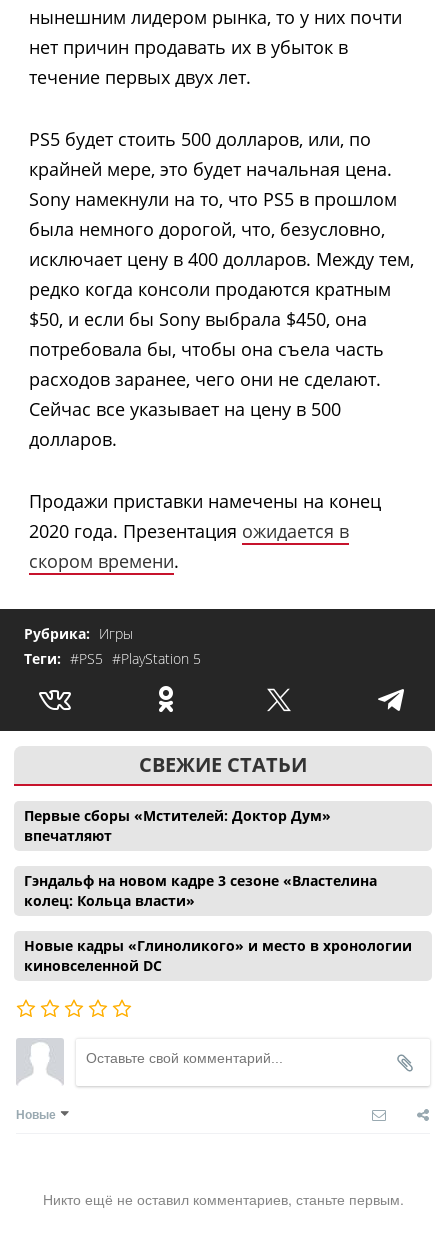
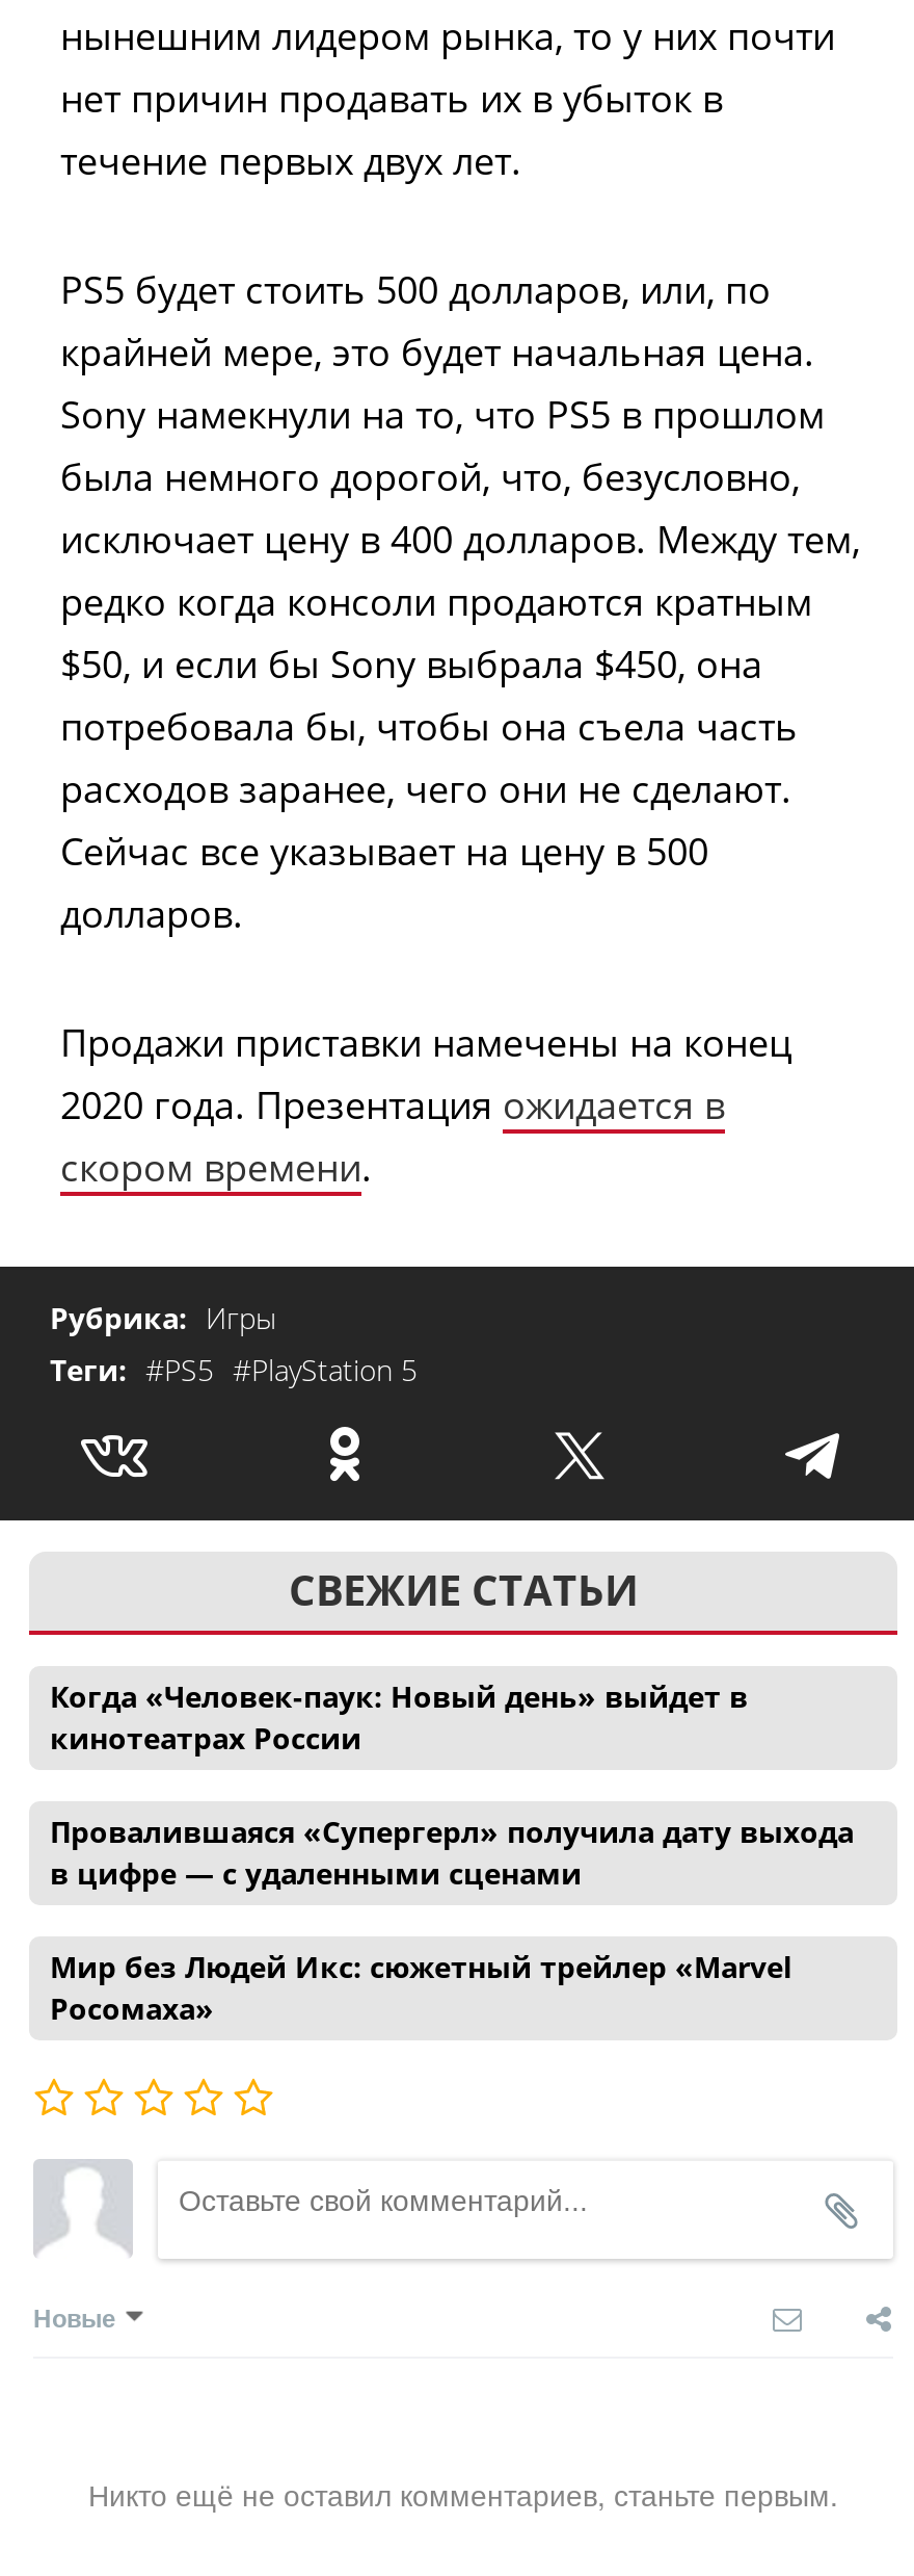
[24,806,331,845] Первые сборы «Мстителей: Доктор Дум» | впечатляют -> [50,1676,748,1757] Когда «Человек-паук: Новый день» выйдет в | кинотеатрах России
[24,871,377,910] Гэндальф на новом кадре 3 сезоне «Властелина | колец: Кольца власти» -> [50,1811,854,1892] Провалившаяся «Супергерл» получила дату выхода | в цифре — с удаленными сценами
[24,936,412,975] Новые кадры «Глиноликого» и место в хронологии | киновселенной DC -> [50,1946,791,2027] Мир без Людей Икс: сюжетный трейлер «Marvel | Росомаха»

